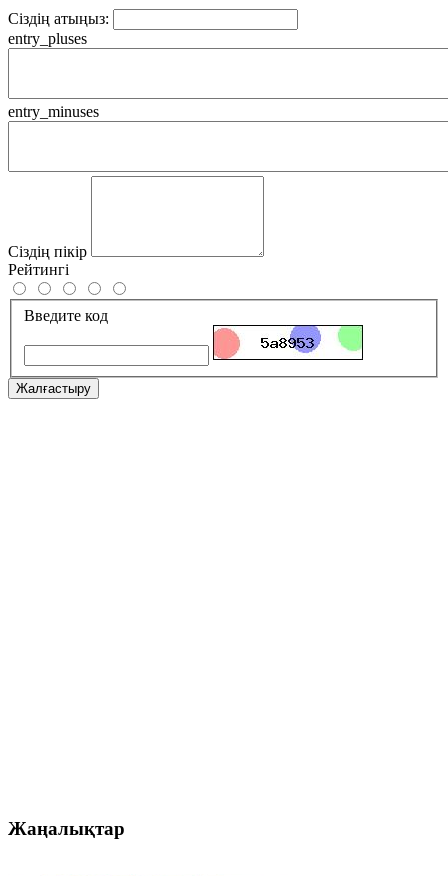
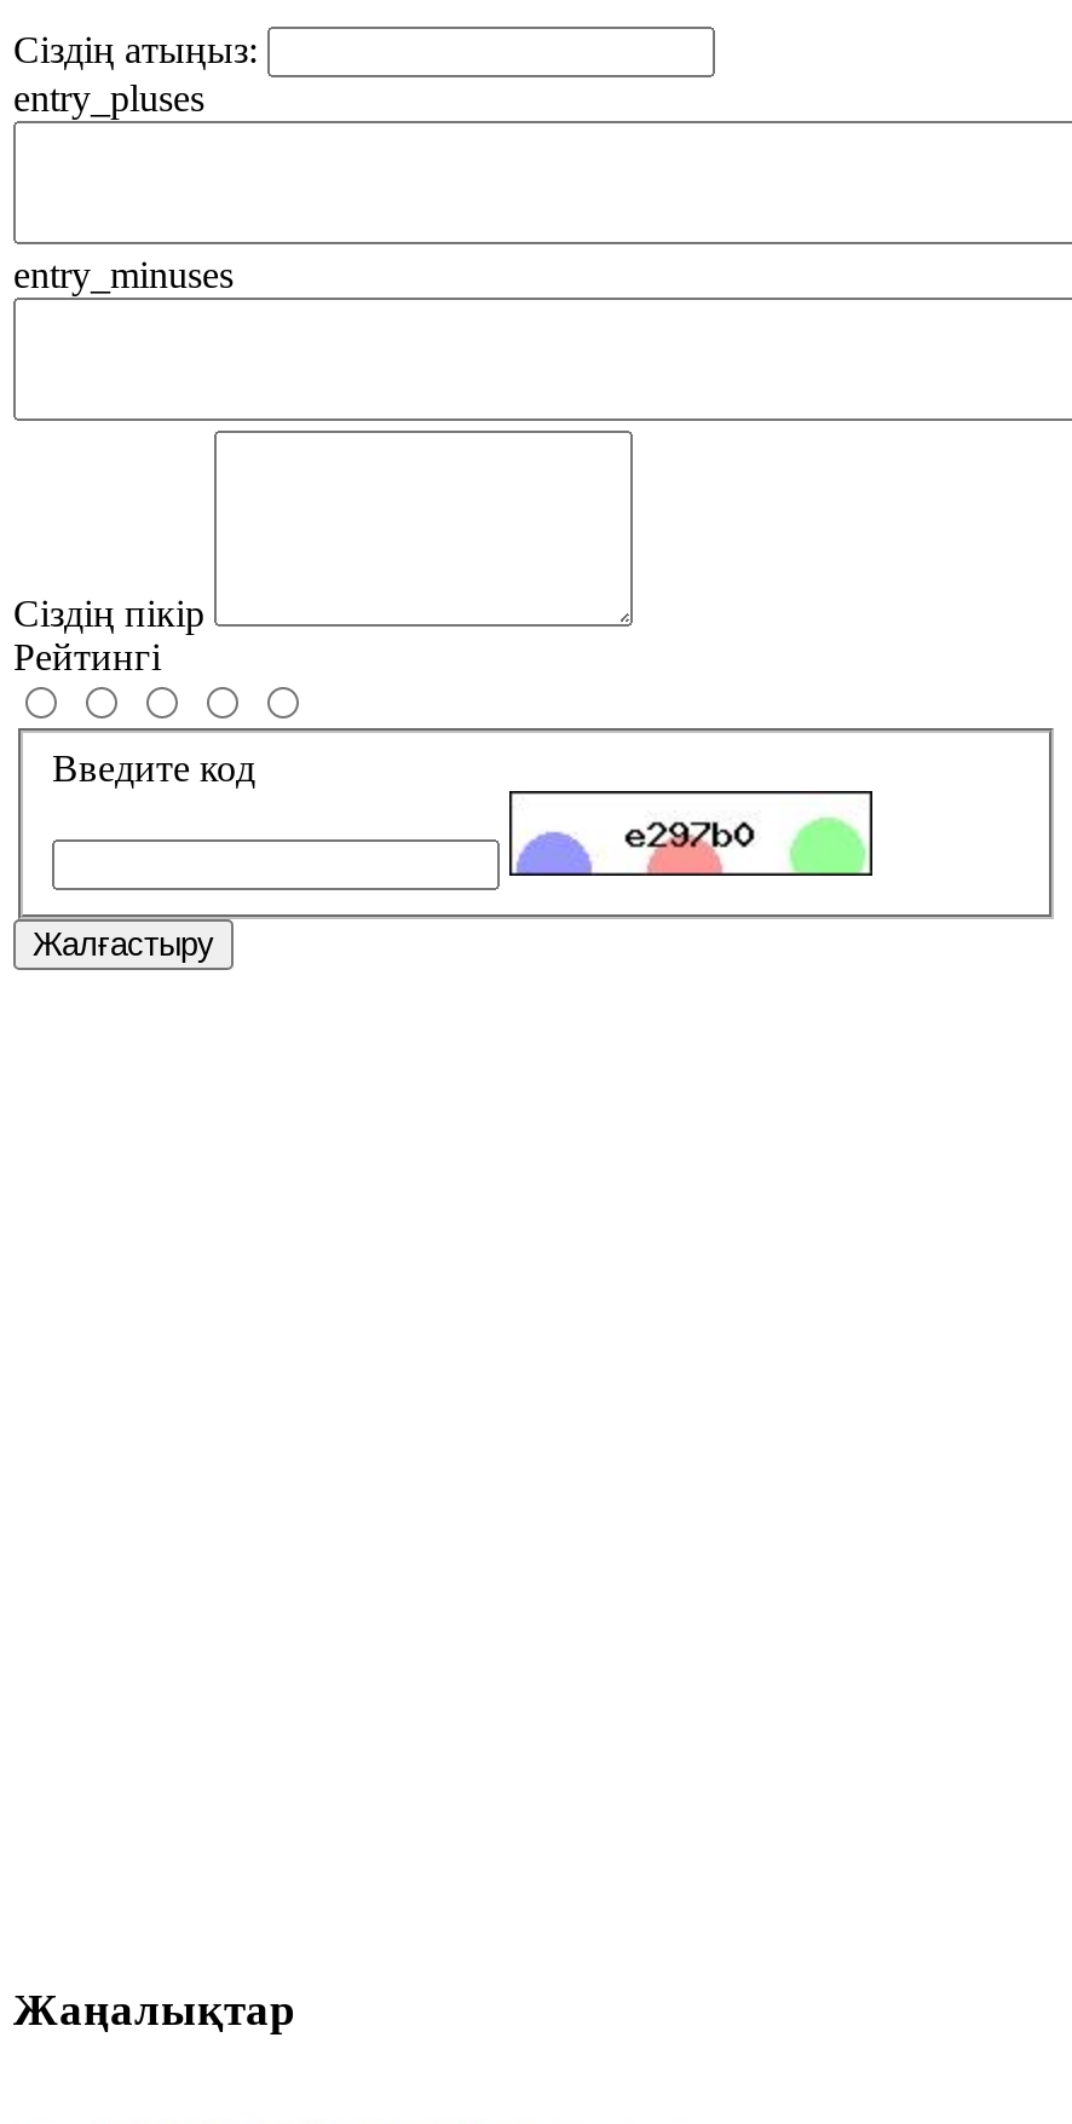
[213,327,248,361] [image] -> [507,796,596,878] [image]
[260,325,363,360] [image] -> [626,791,872,876] [image]

